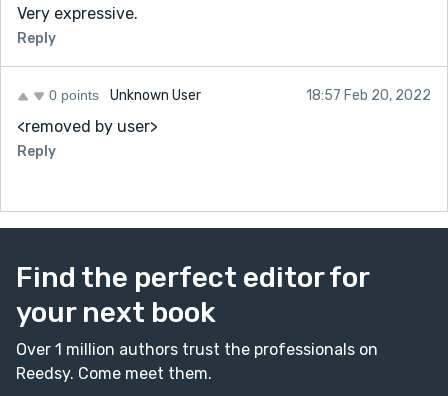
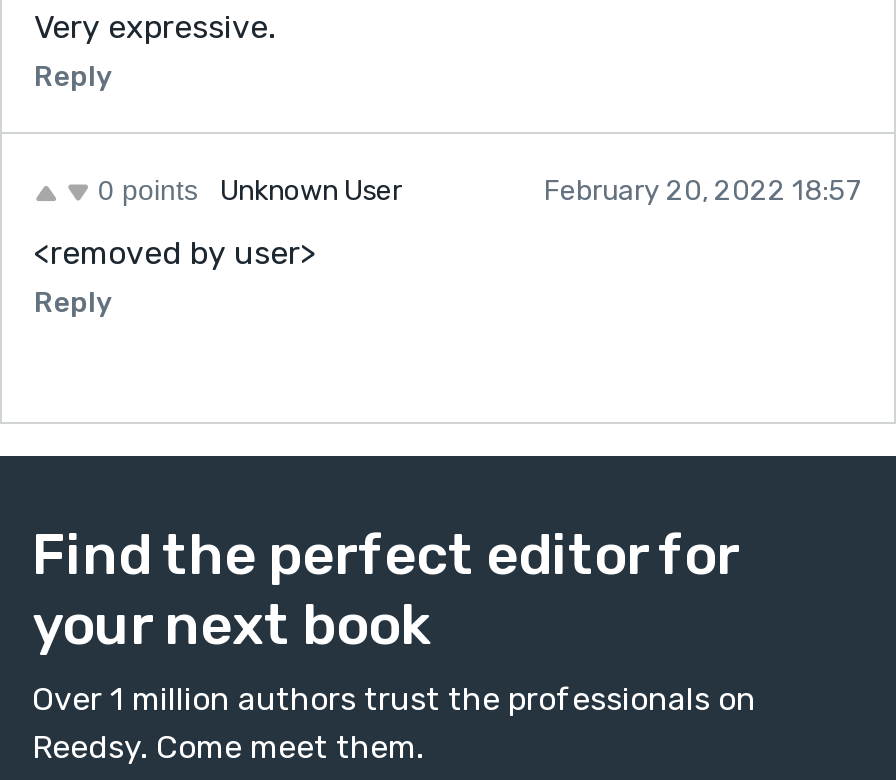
[306,87,431,104] 18:57 Feb 20, 2022 -> [544,174,862,208] February 20, 2022 18:57

